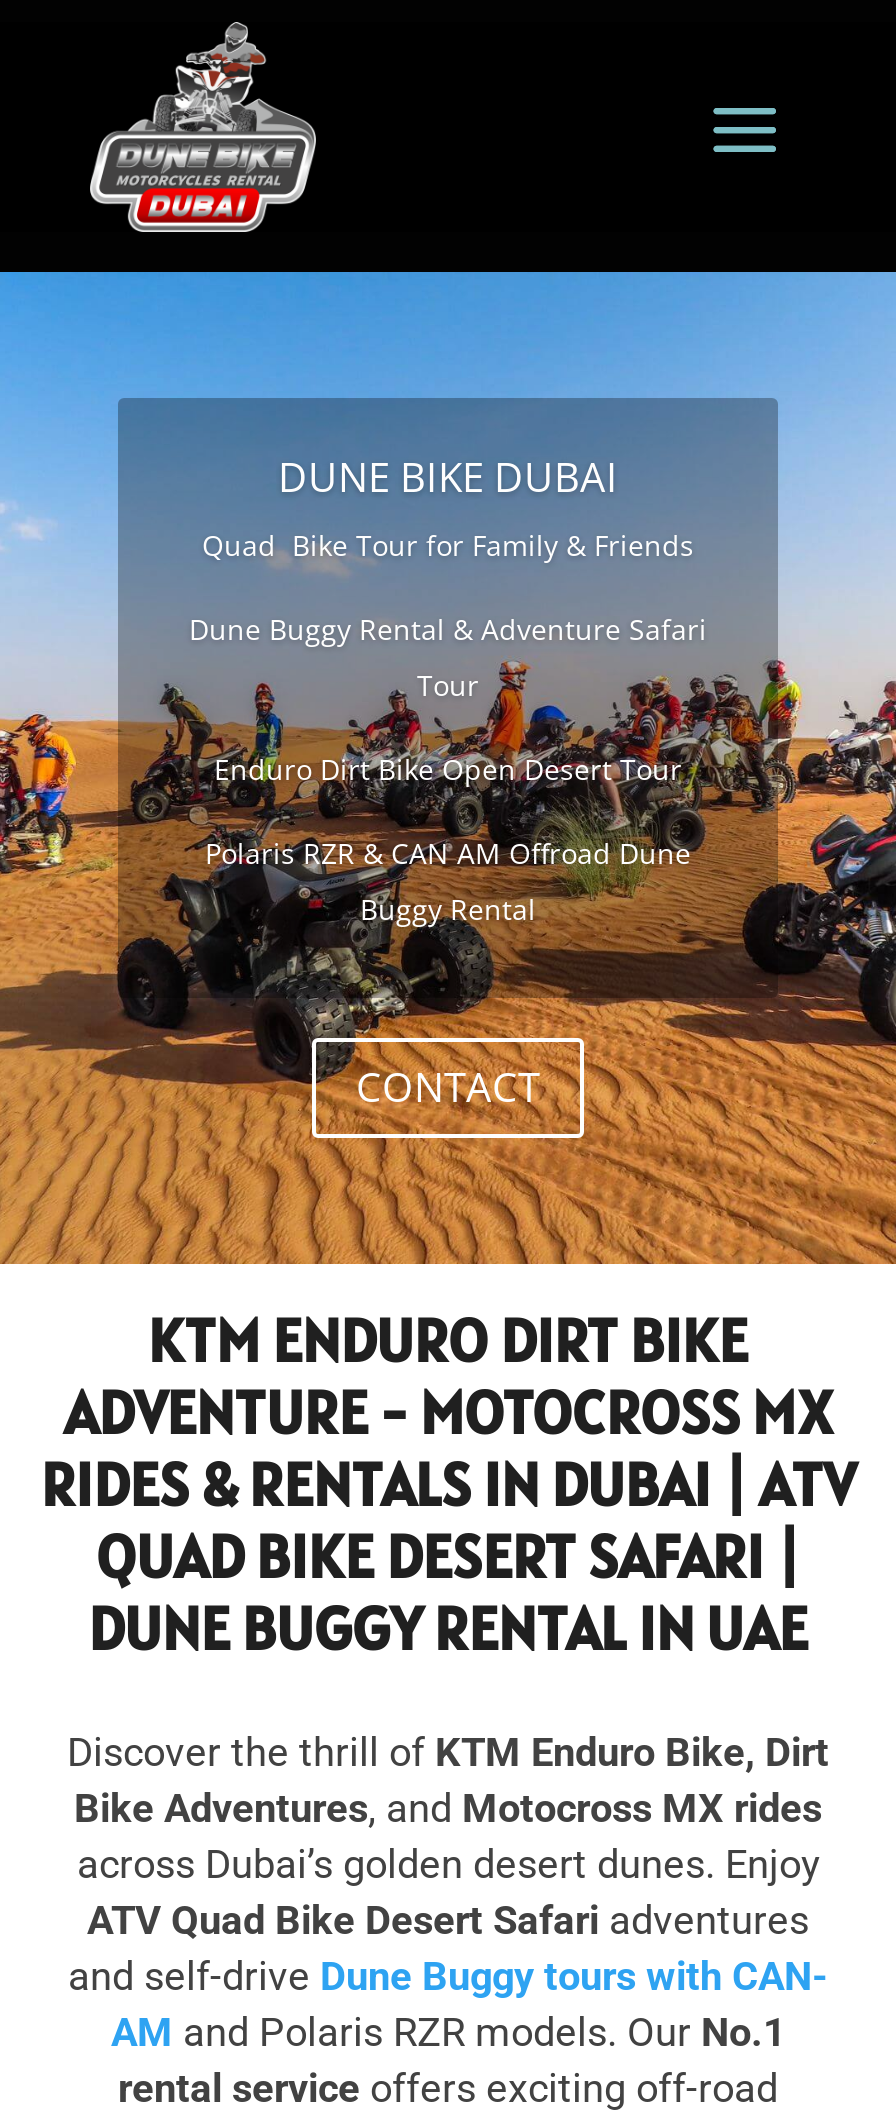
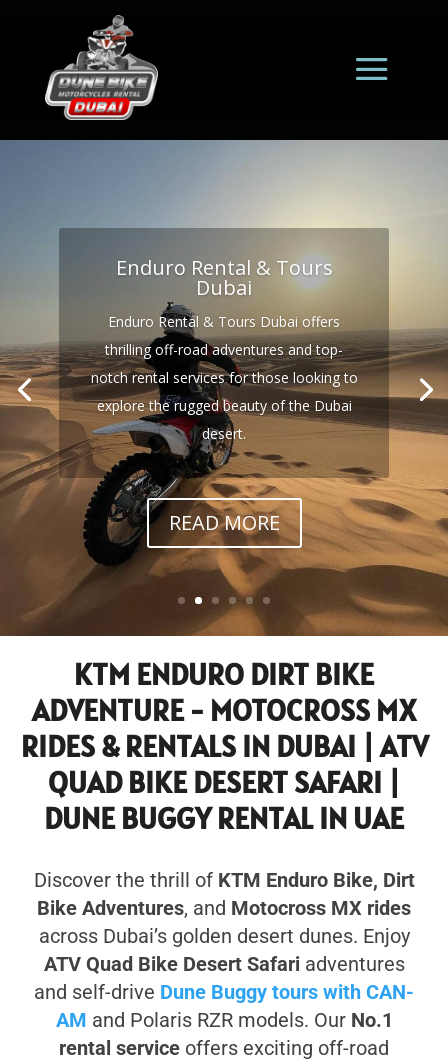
[6,272,890,1266] [image] | DUNE BIKE DUBAI | Quad Bike Tour for Family & Friends | Dune Buggy Rental & Adventure Safari | Tour | Enduro Dirt Bike Open Desert Tour | Polaris RZR & CAN AM Offroad Dune | Buggy Rental | CONTACT -> [3,140,445,637] [image] | Enduro Rental & Tours | Dubai | Enduro Rental & Tours Dubai offers | thrilling off-road adventures and top- | notch rental services for those looking to | explore the rugged beauty of the Dubai | desert. | READ MORE

